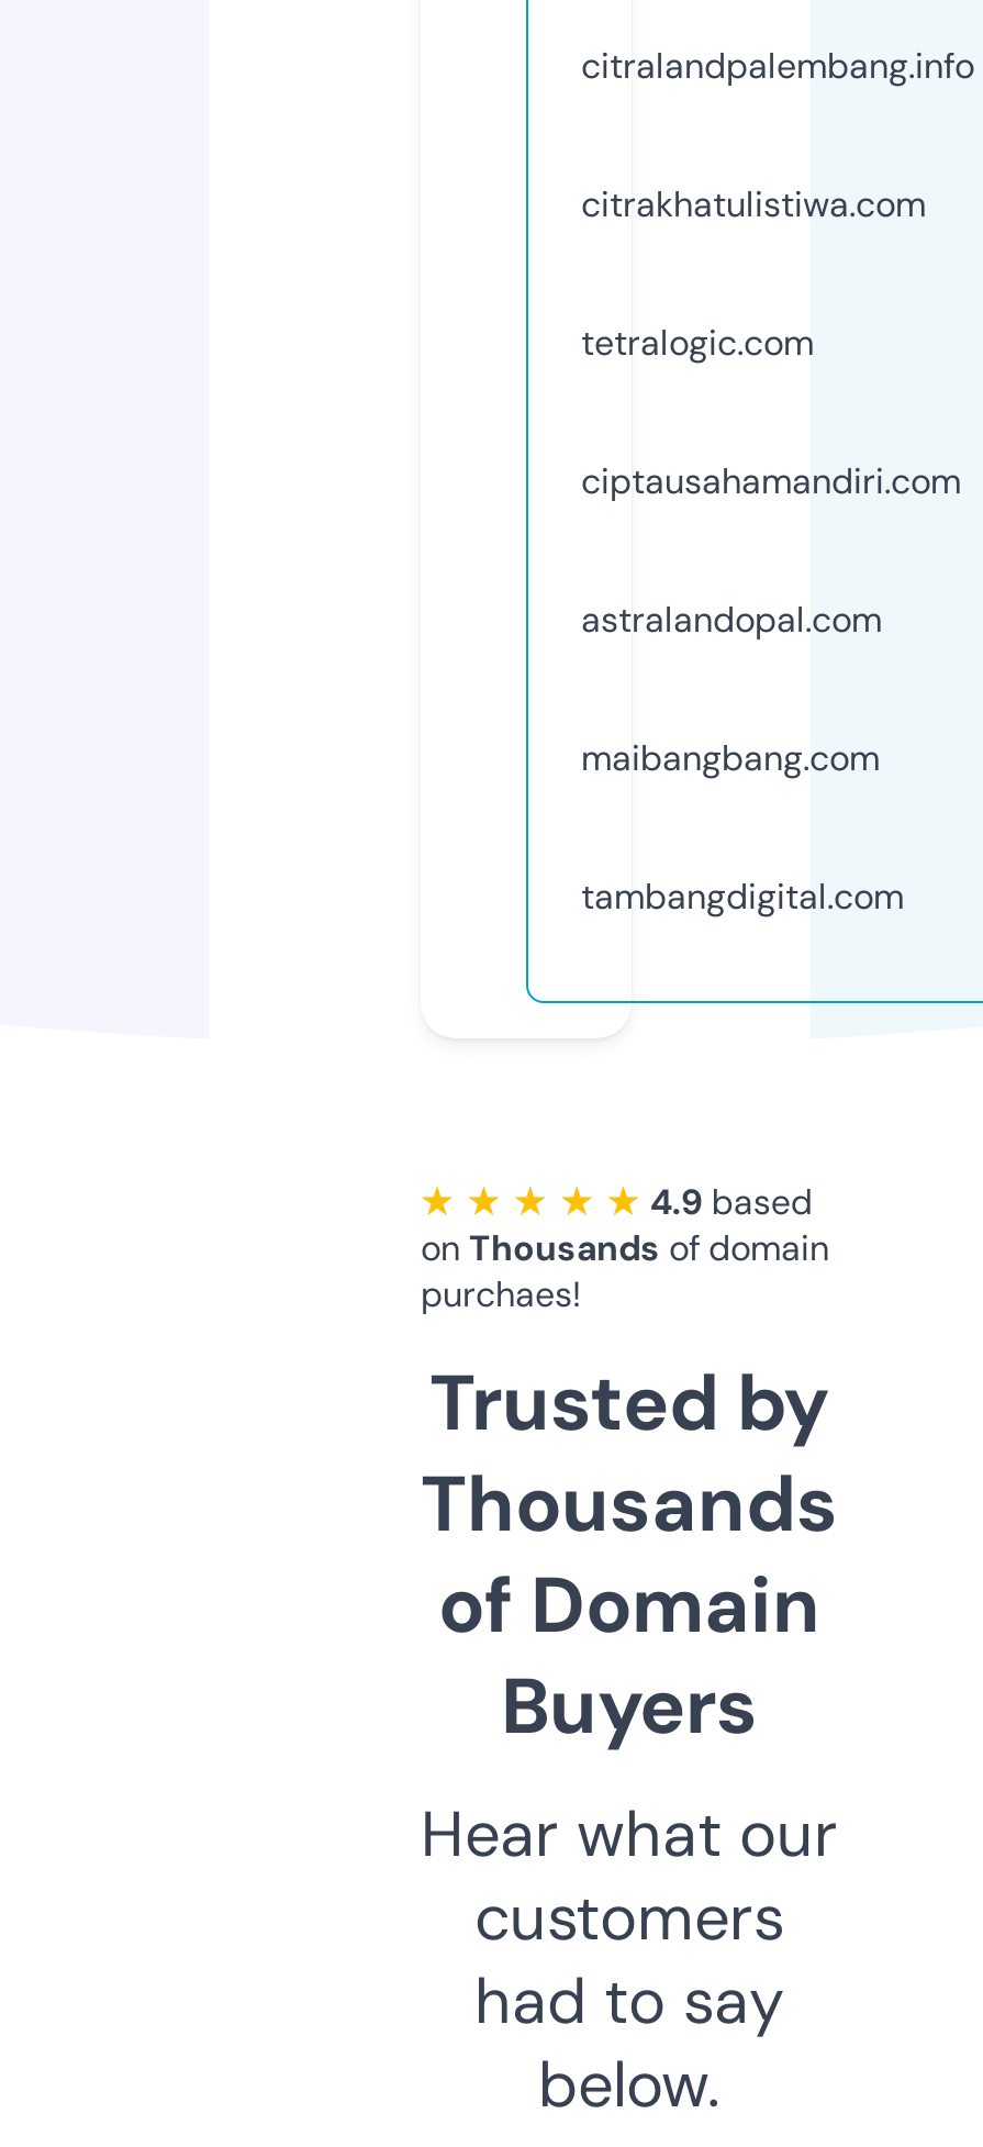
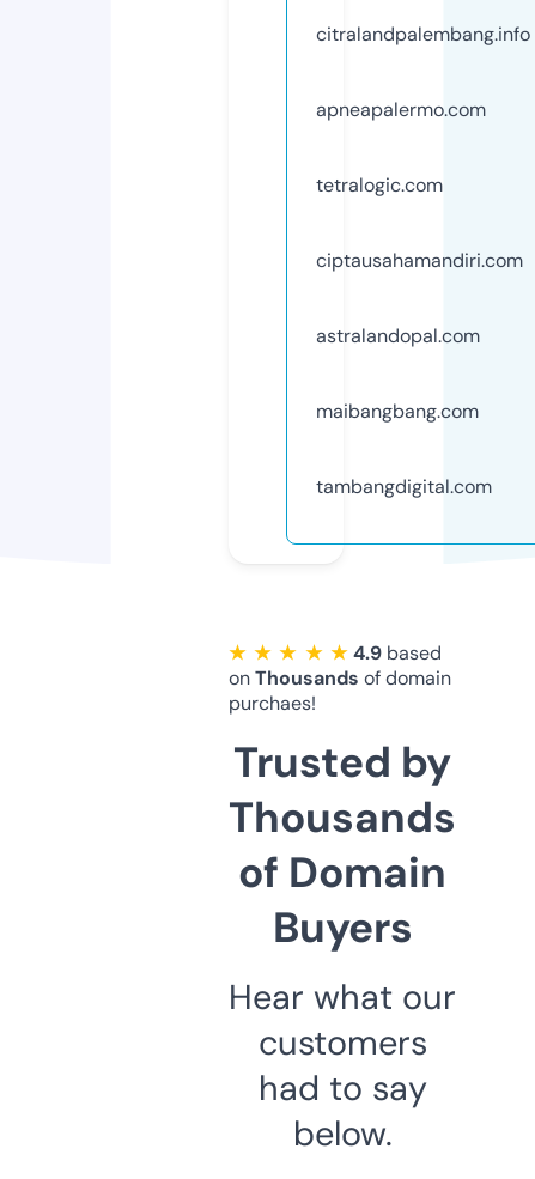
[581,181,926,227] citrakhatulistiwa.com -> [316,97,486,122] apneapalermo.com

